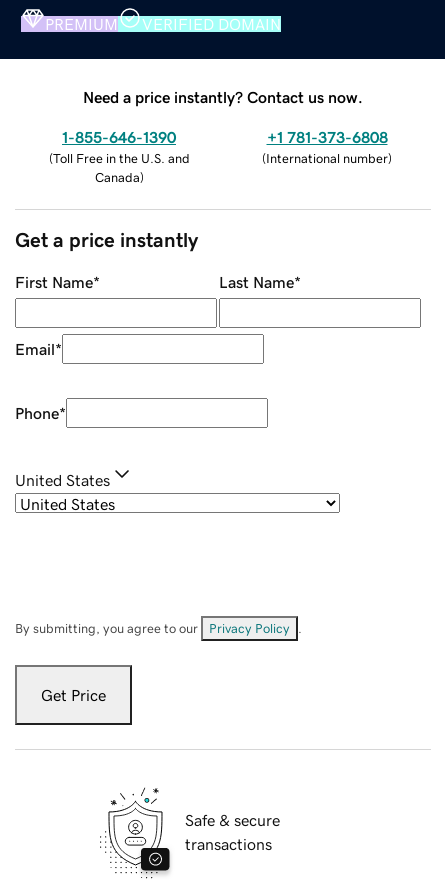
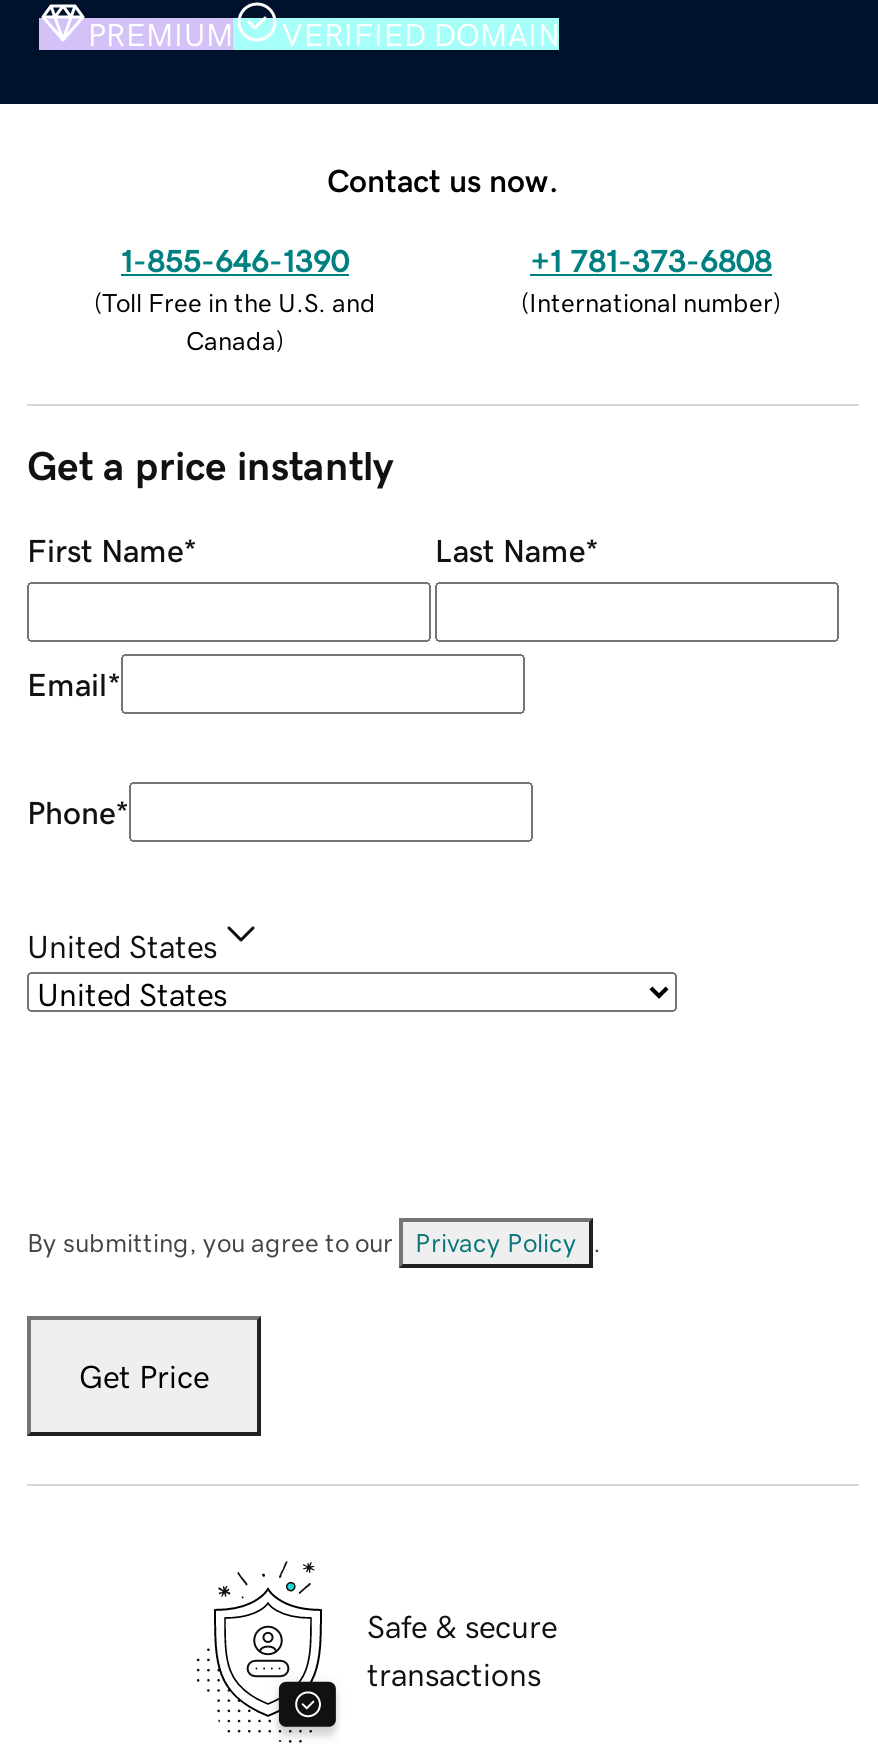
[83,89,363,105] Need a price instantly? Contact us now. -> [327,163,559,195] Contact us now.

